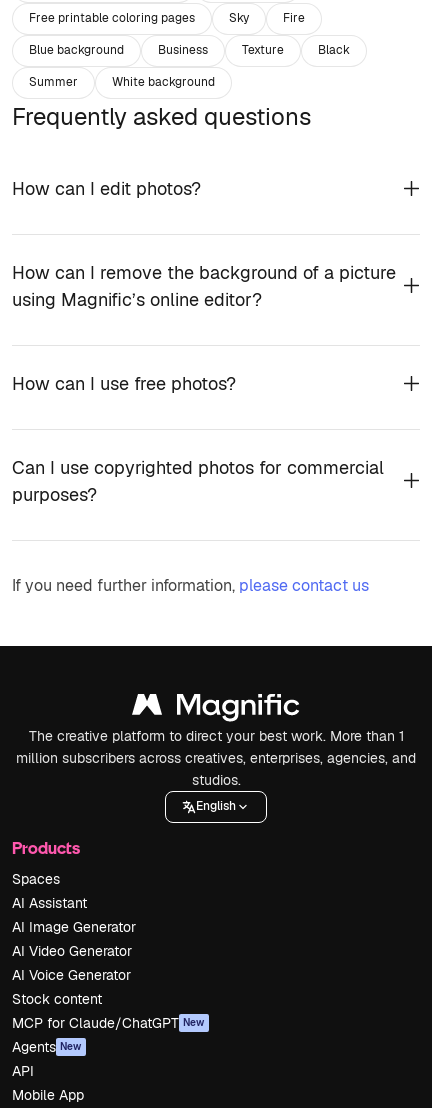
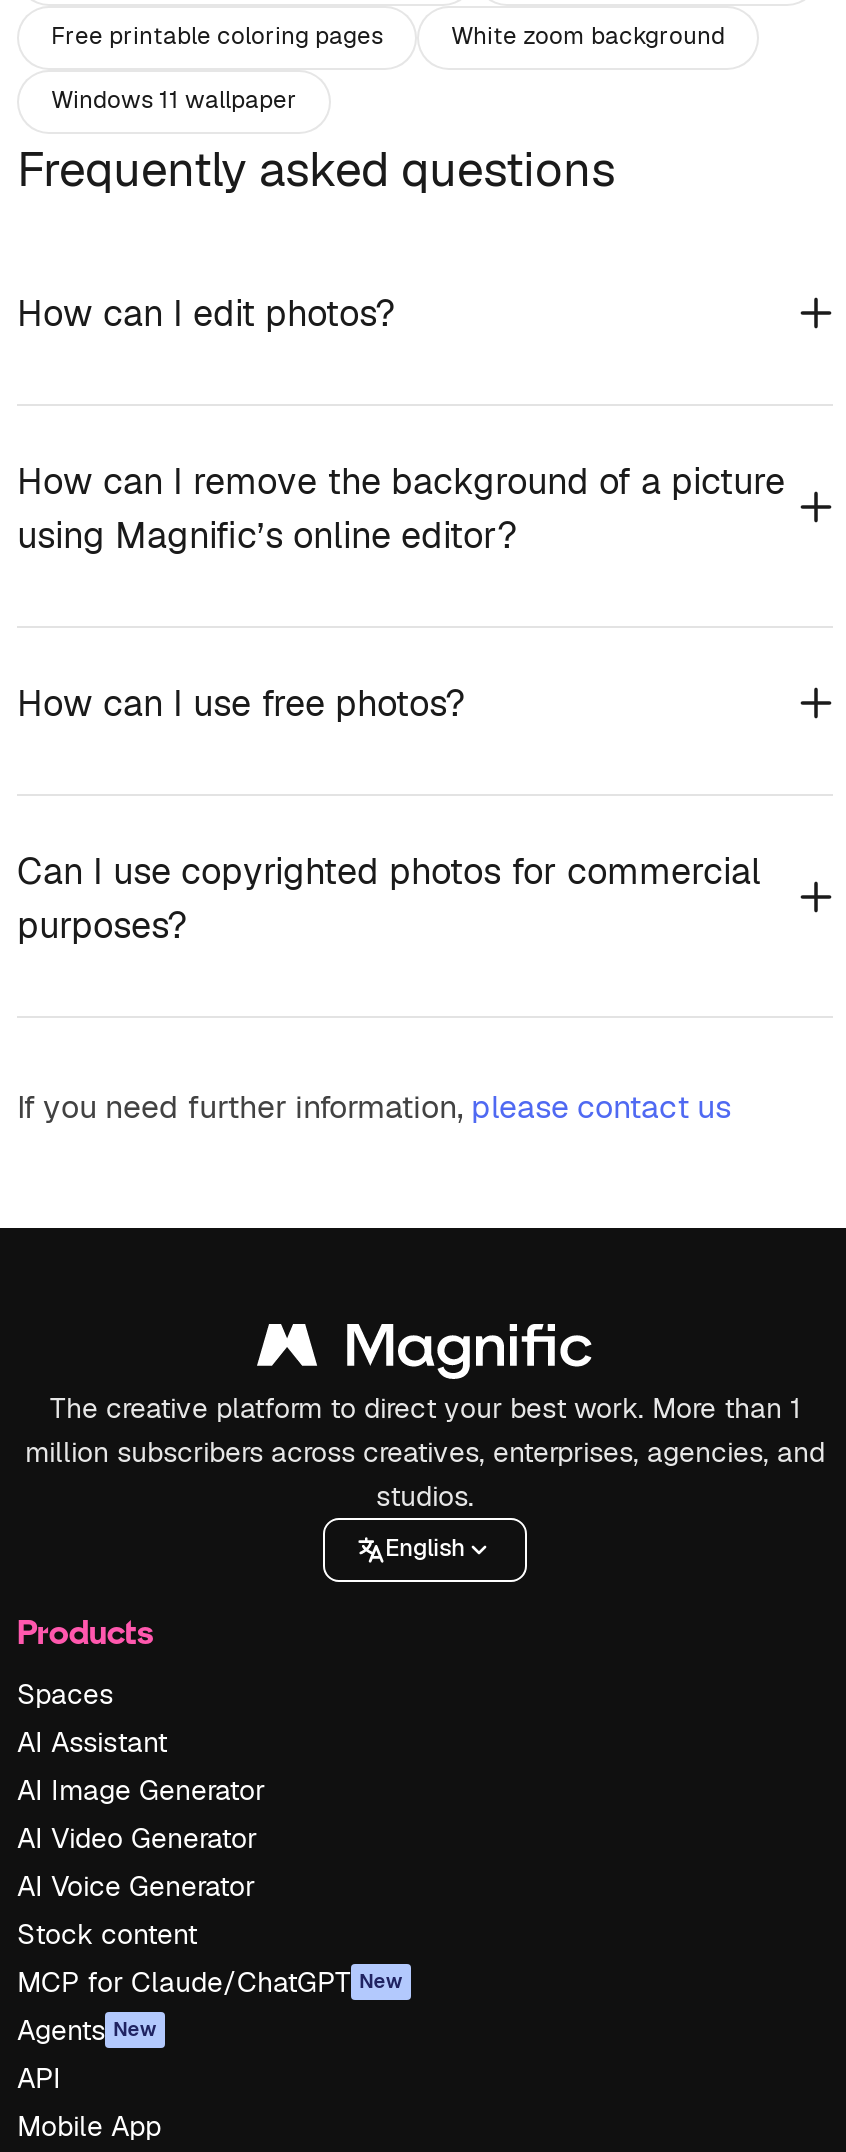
[29,10,350,90] Sky | Fire | Blue background | Business | Texture | Black | Summer | White background -> [51,21,725,117] White zoom background | Windows 11 wallpaper

